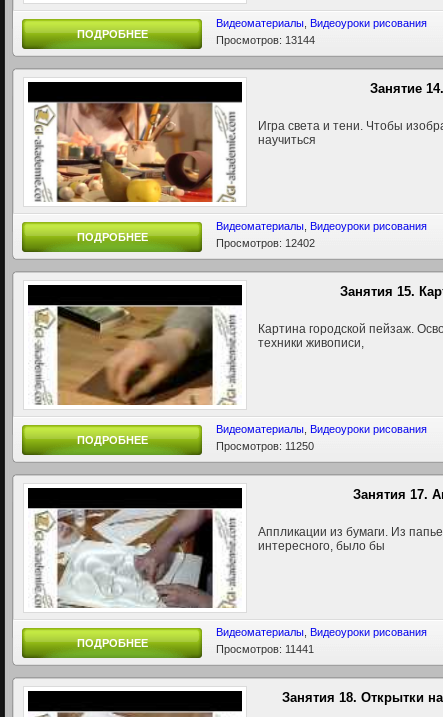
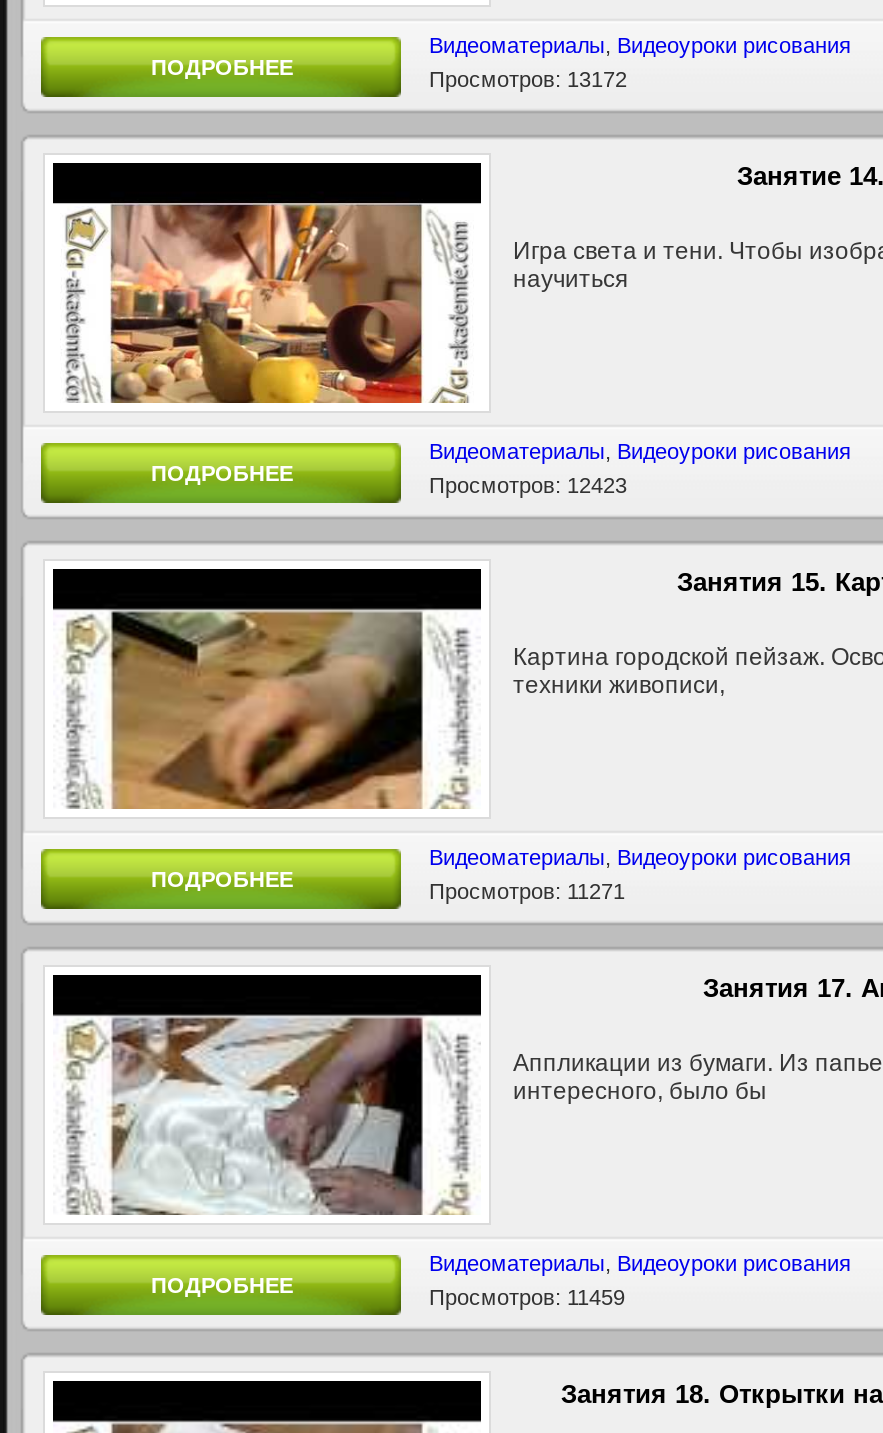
[216,34,315,46] Просмотров: 13144 -> [429,67,627,91] Просмотров: 13172
[216,237,315,249] Просмотров: 12402 -> [429,473,627,497] Просмотров: 12423
[216,440,314,452] Просмотров: 11250 -> [429,879,625,903] Просмотров: 11271
[216,643,314,655] Просмотров: 11441 -> [429,1285,625,1309] Просмотров: 11459

